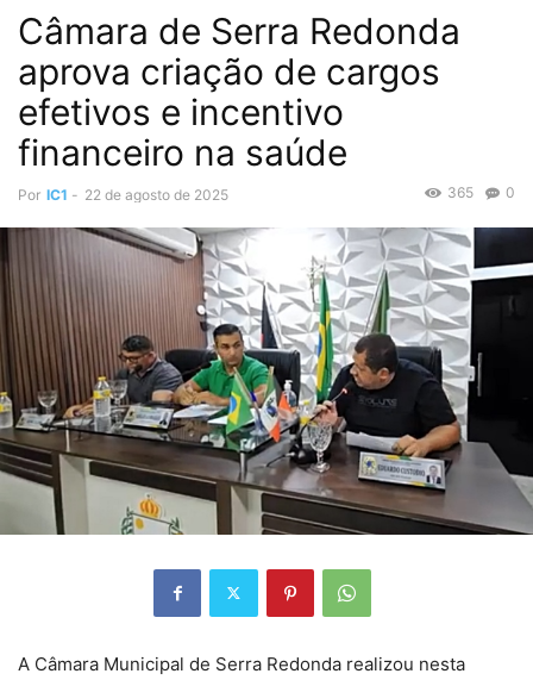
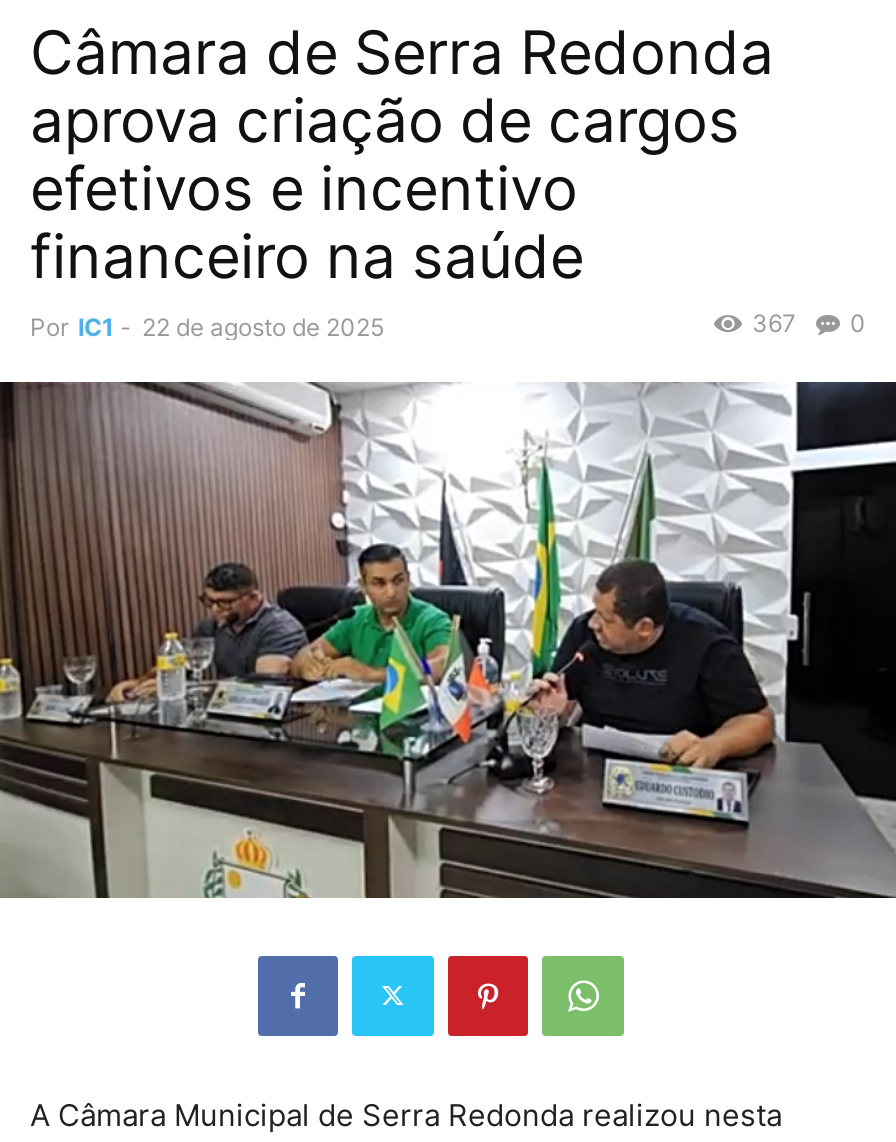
[447,183,515,201] 365 0 -> [752,308,866,338] 367 0

